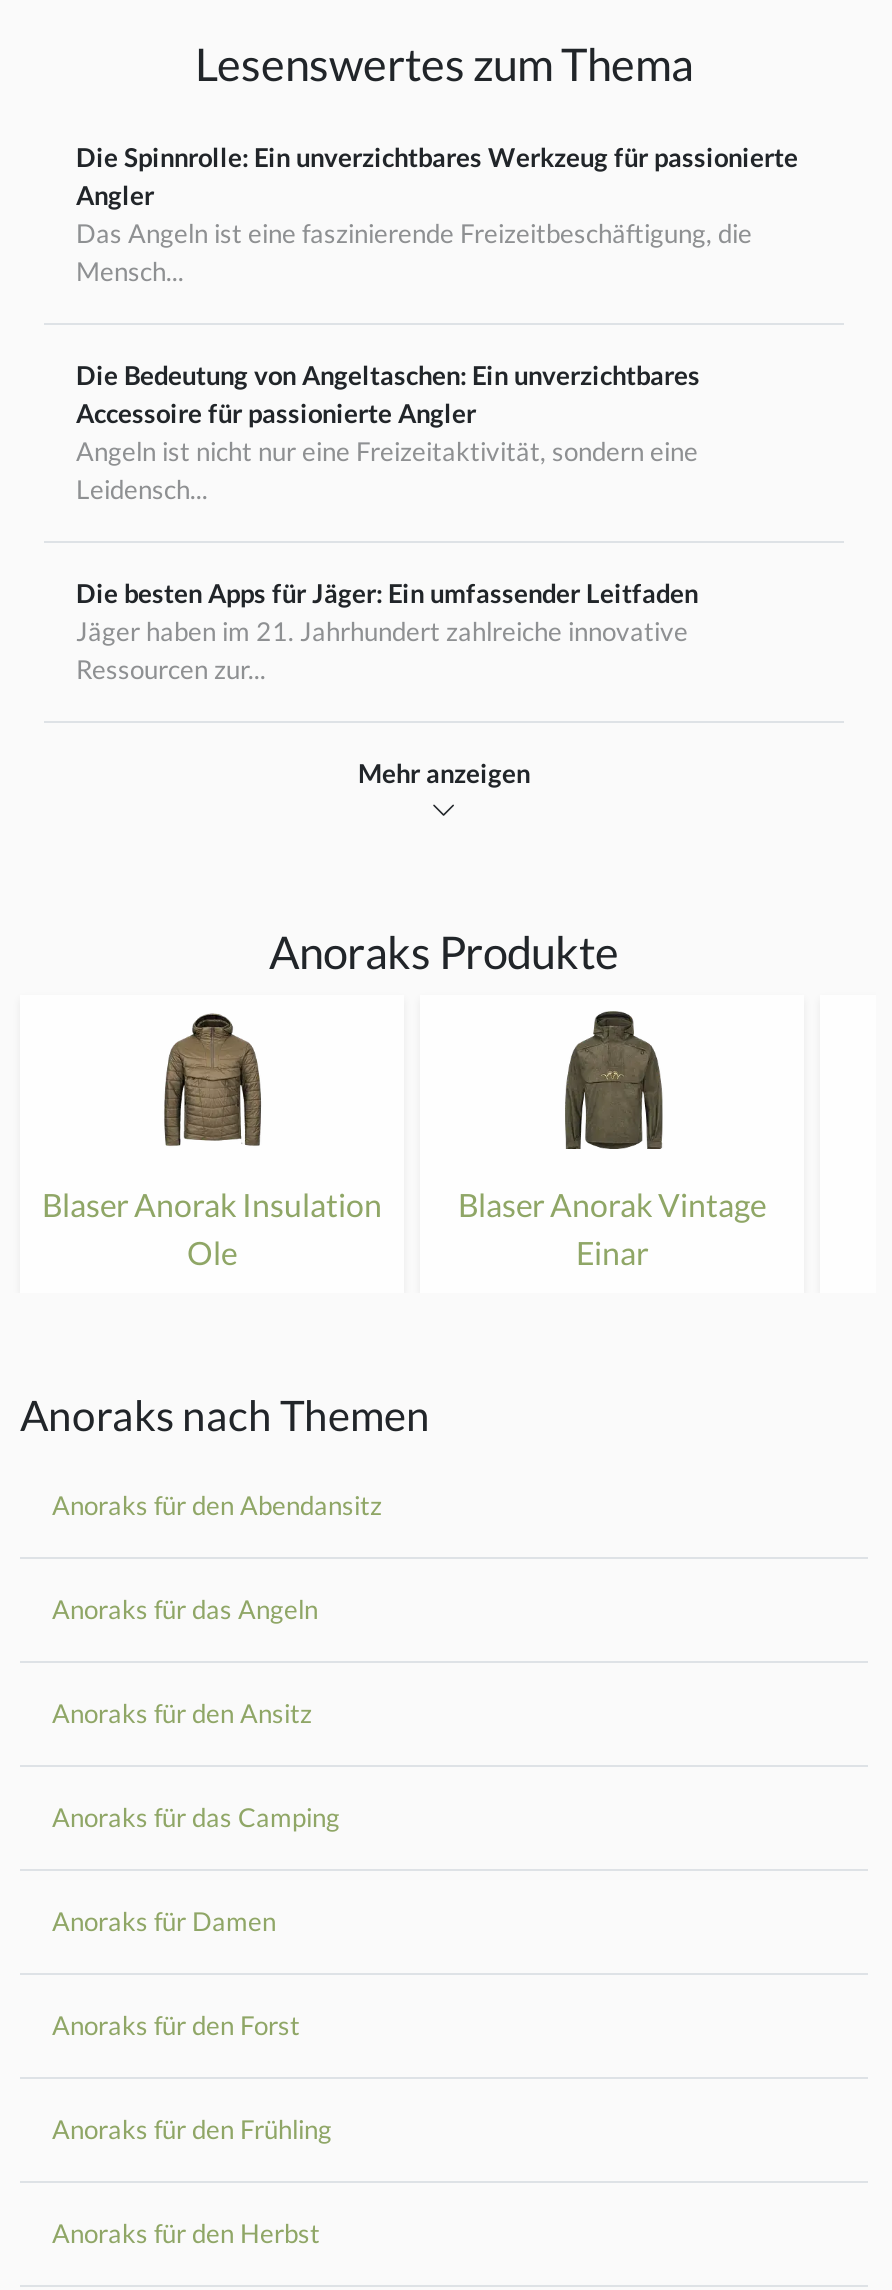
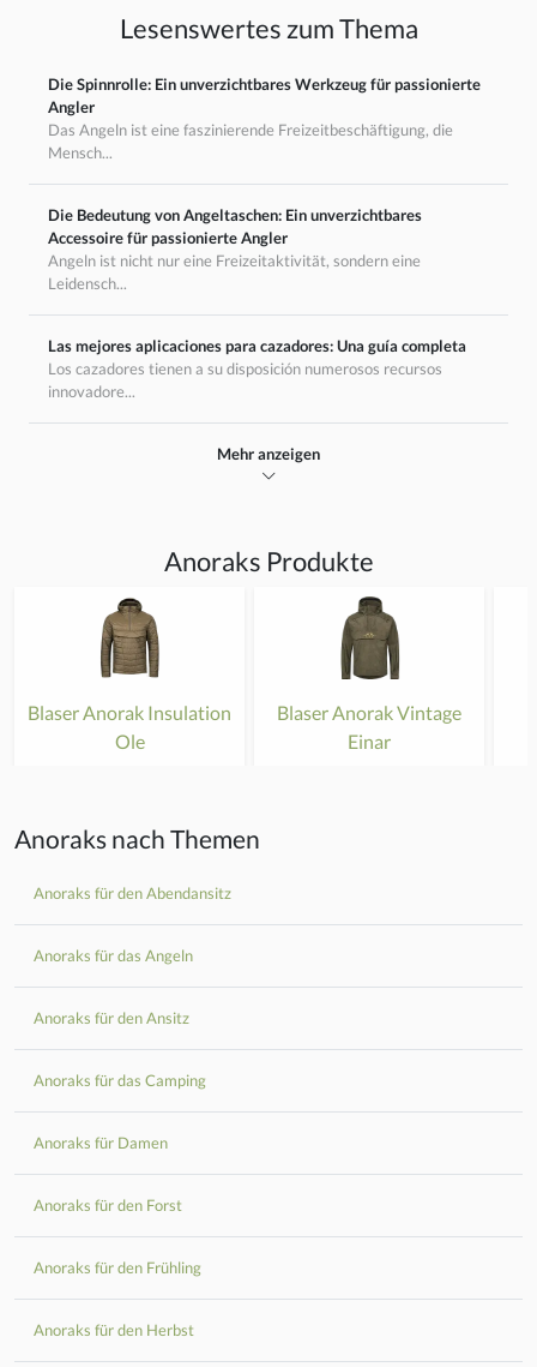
[76,576,698,684] Die besten Apps für Jäger: Ein umfassender Leitfaden | Jäger haben im 21. Jahrhundert zahlreiche innovative | Ressourcen zur... -> [48,336,466,400] Las mejores aplicaciones para cazadores: Una guía completa | Los cazadores tienen a su disposición numerosos recursos | innovadore...

